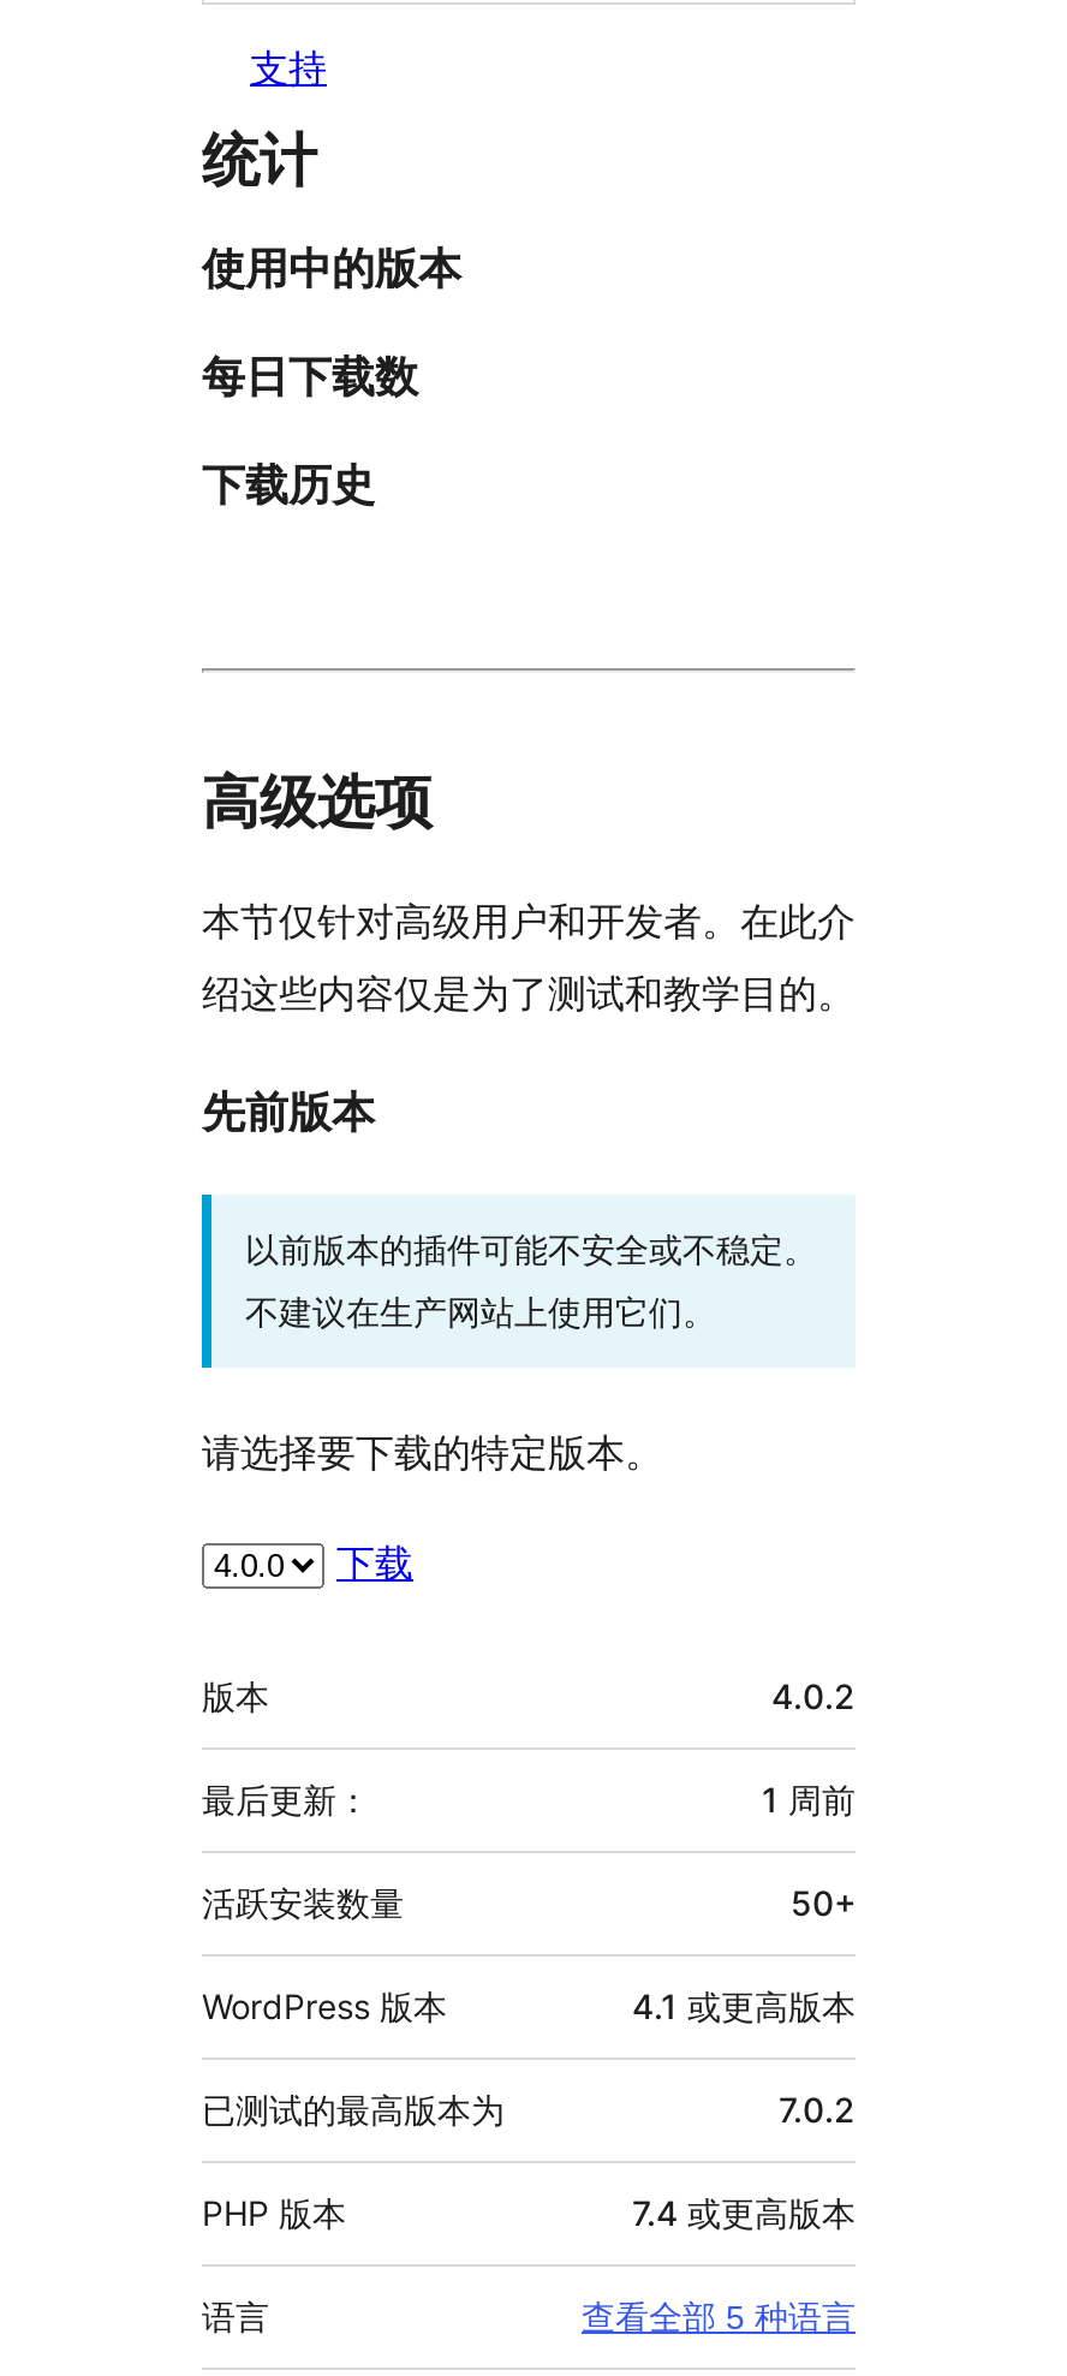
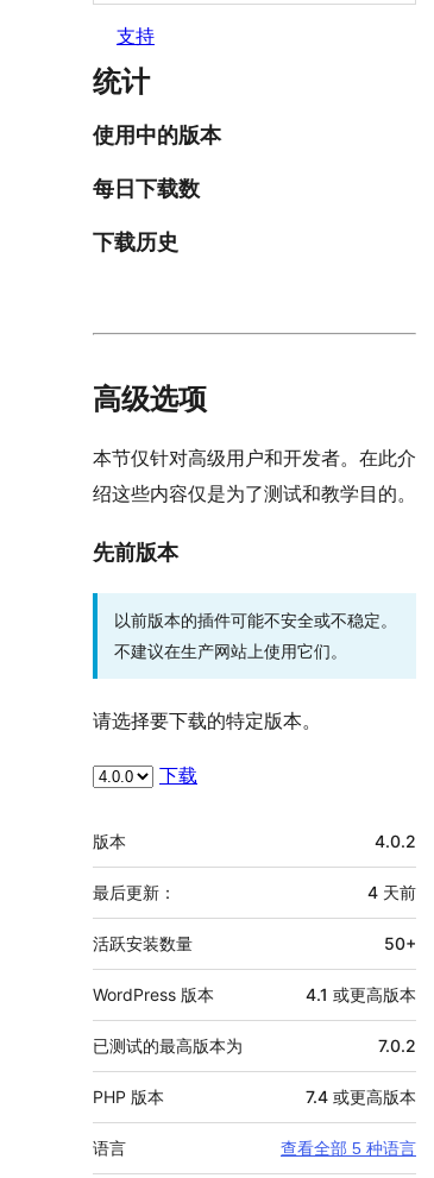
[762,1778,856,1819] 1 周前 -> [367,882,416,902] 4 天前

